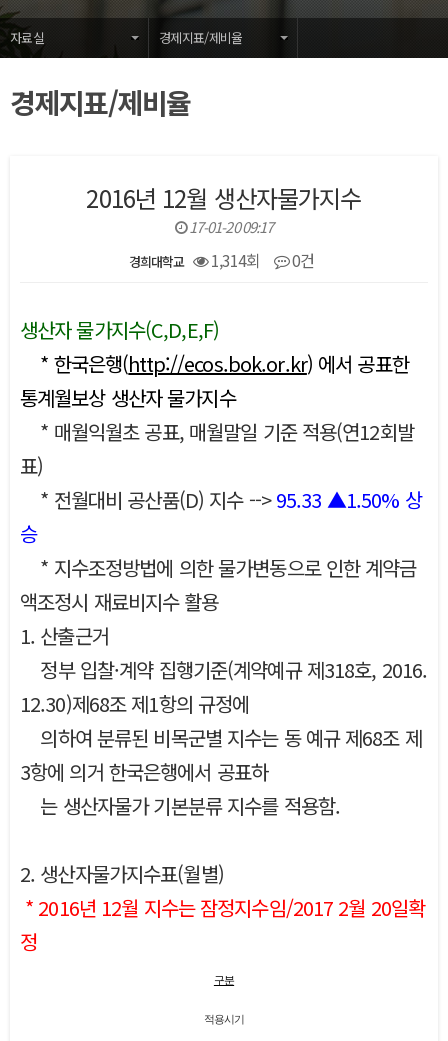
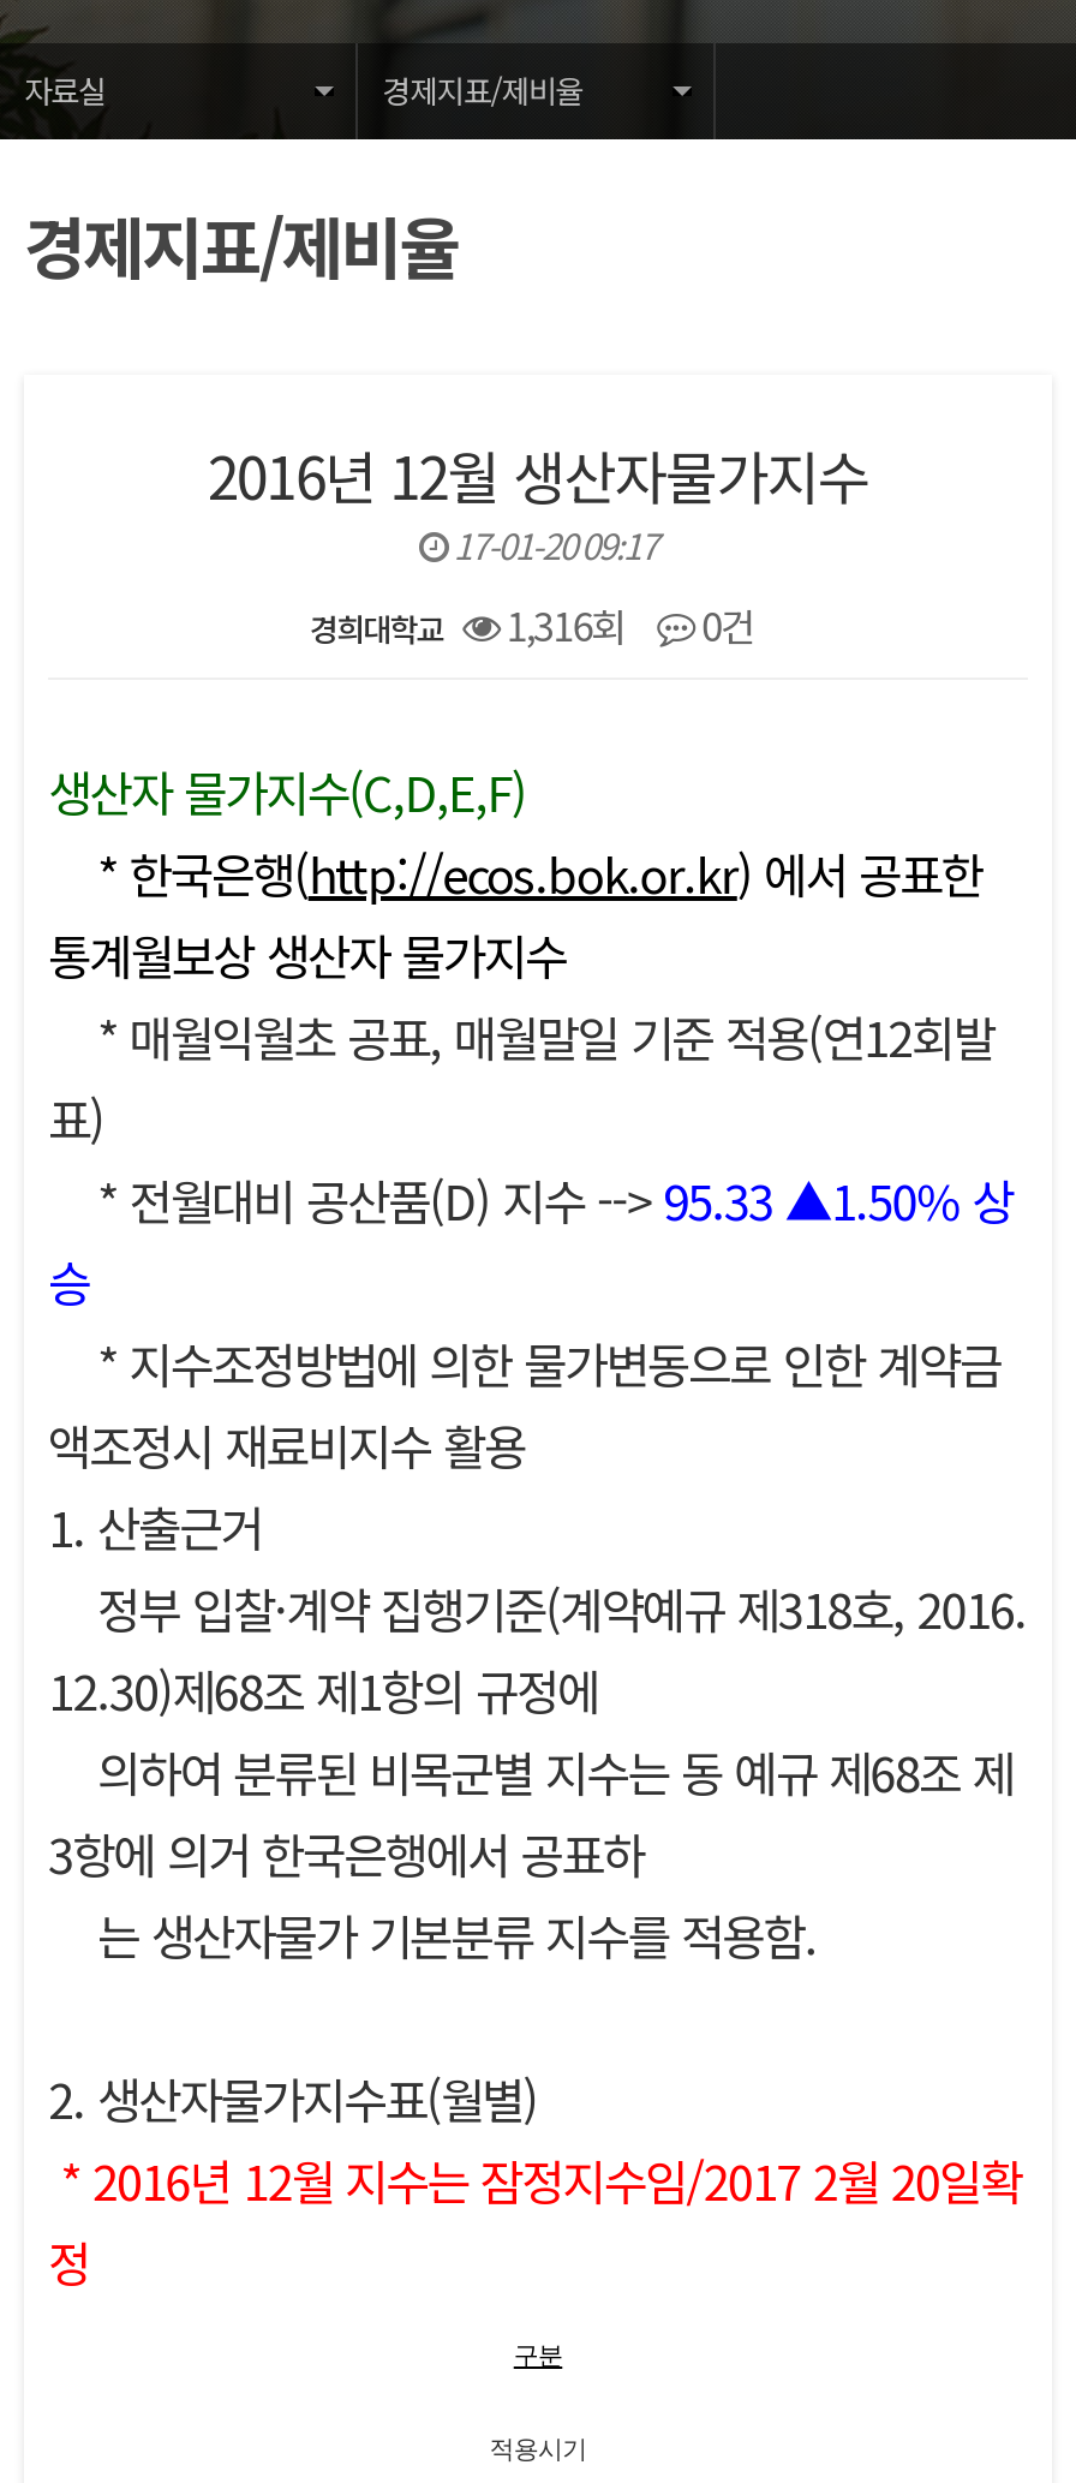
[129,248,314,272] 경희대학교 1,314회 0건 -> [309,596,755,653] 경희대학교 1,316회 0건

